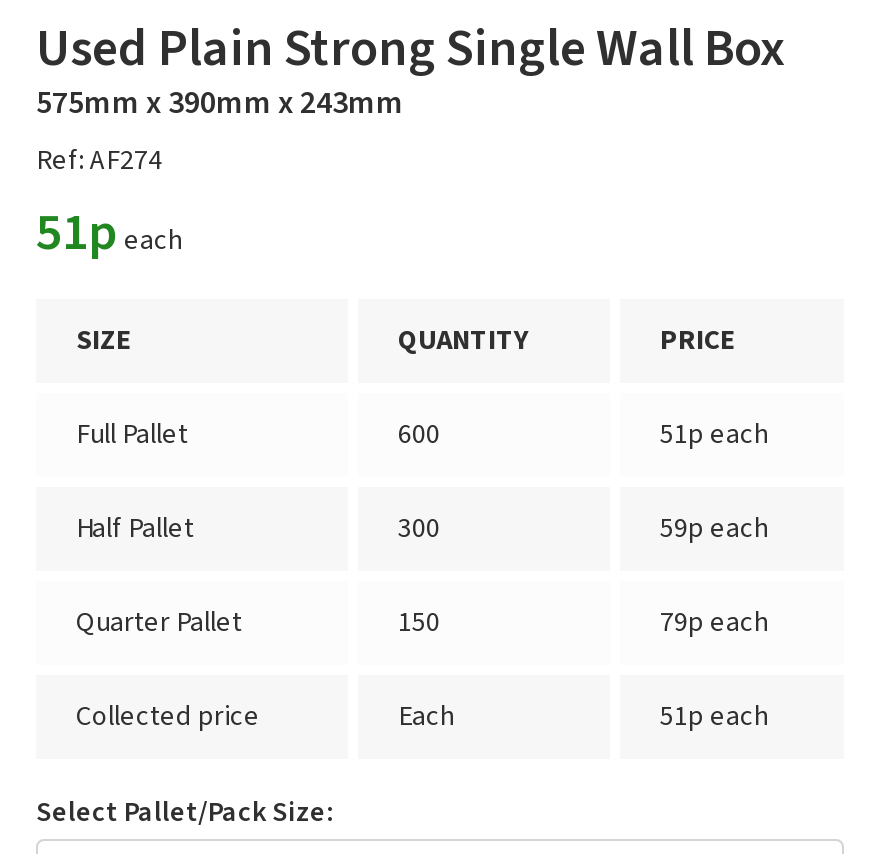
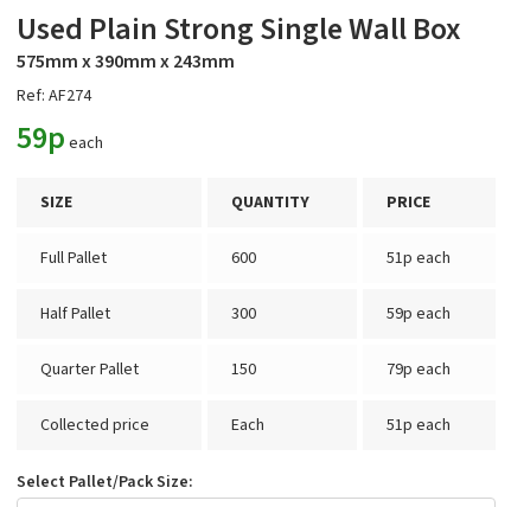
[36,195,182,269] 51peach -> [17,116,103,160] 59peach

